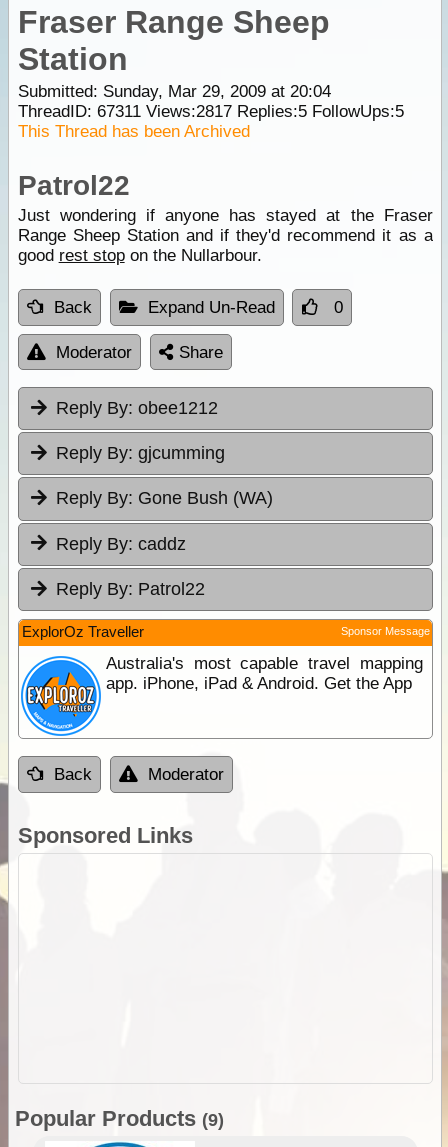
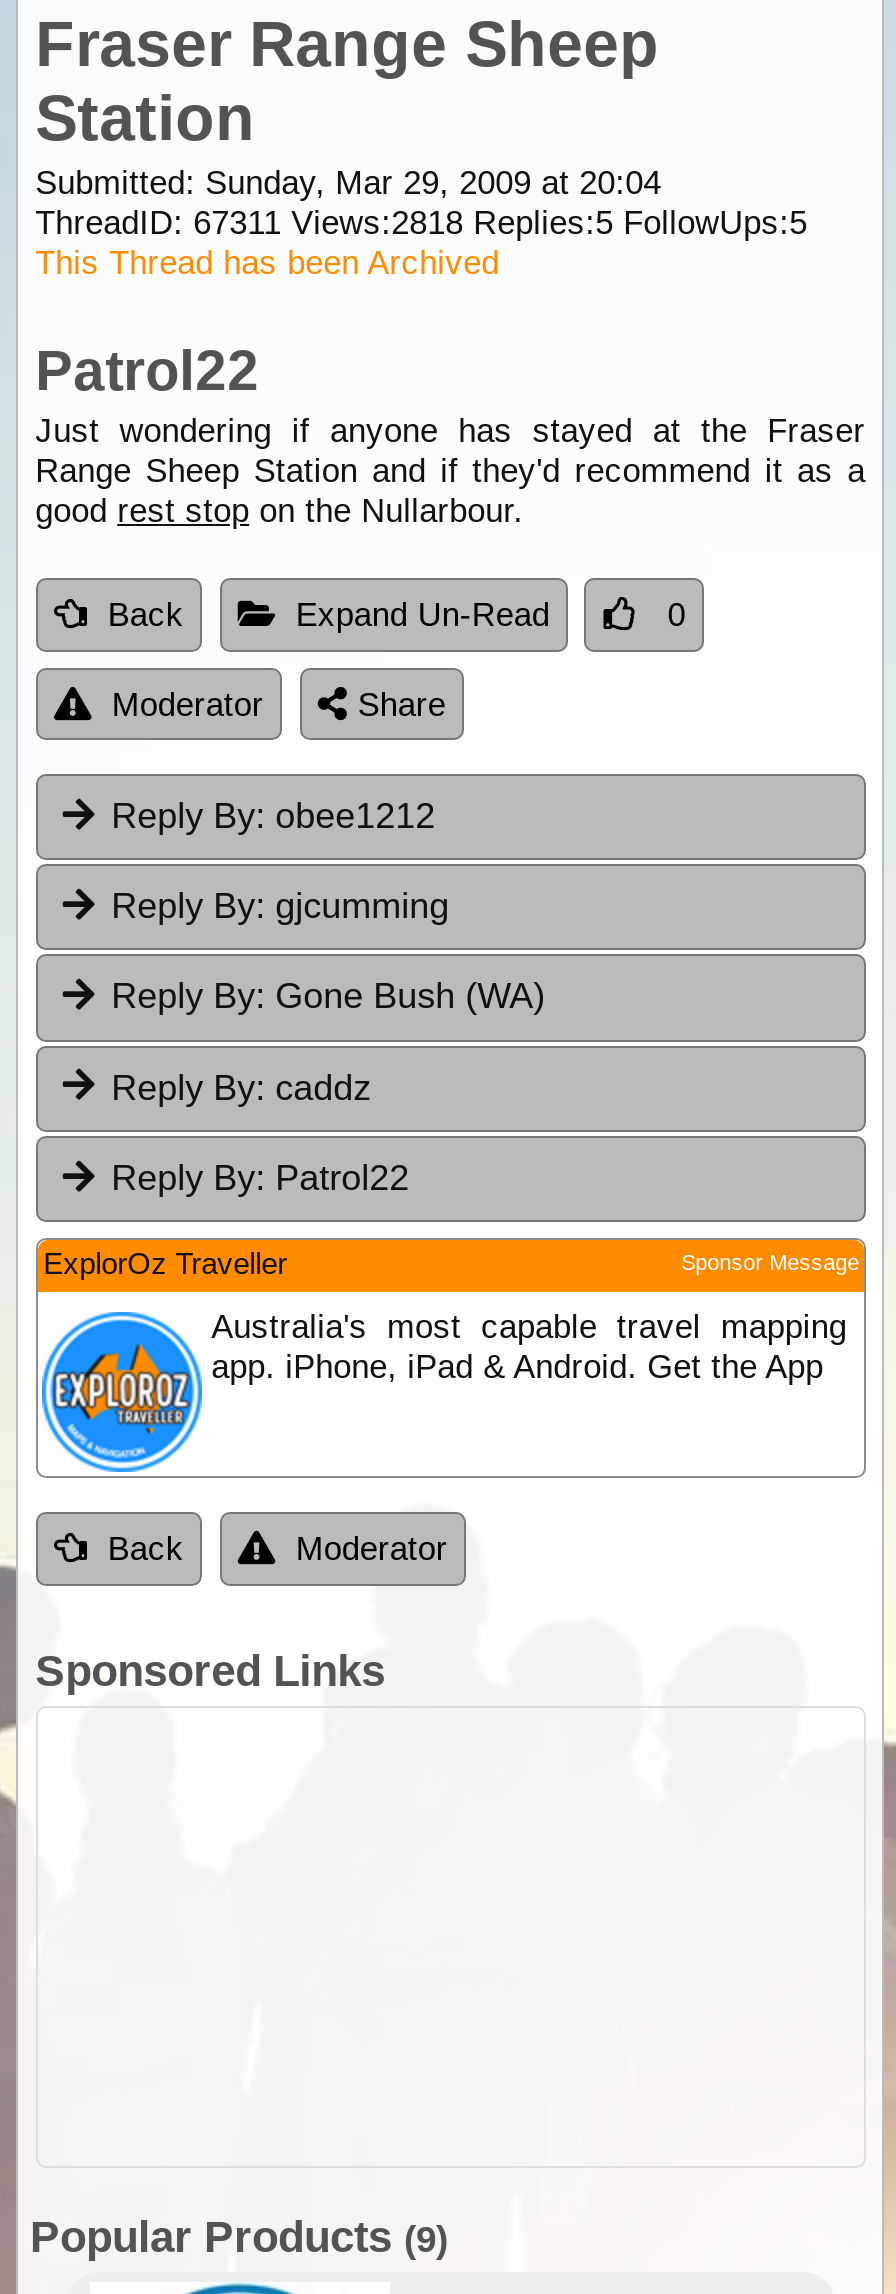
[18,102,404,121] ThreadID: 67311 Views:2817 Replies:5 FollowUps:5 -> [35,204,807,242] ThreadID: 67311 Views:2818 Replies:5 FollowUps:5

